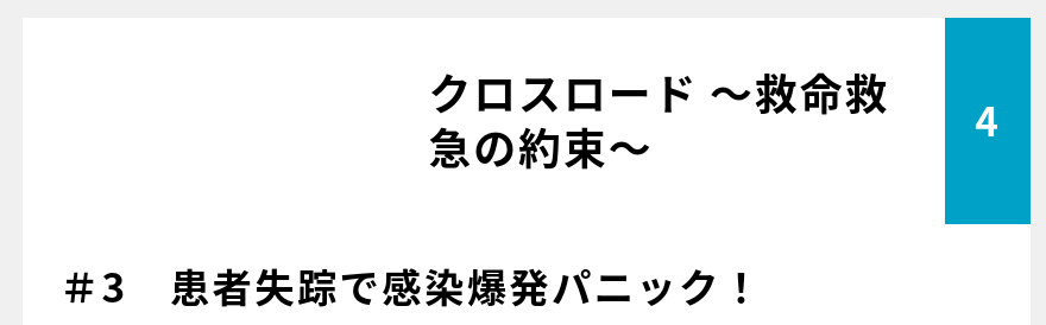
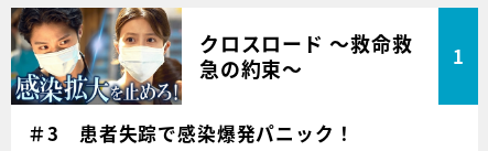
none -> [10,7,183,106] [image]
[429,61,1001,149] クロスロード ～救命救 4 -> [199,29,464,69] クロスロード ～救命救 1

